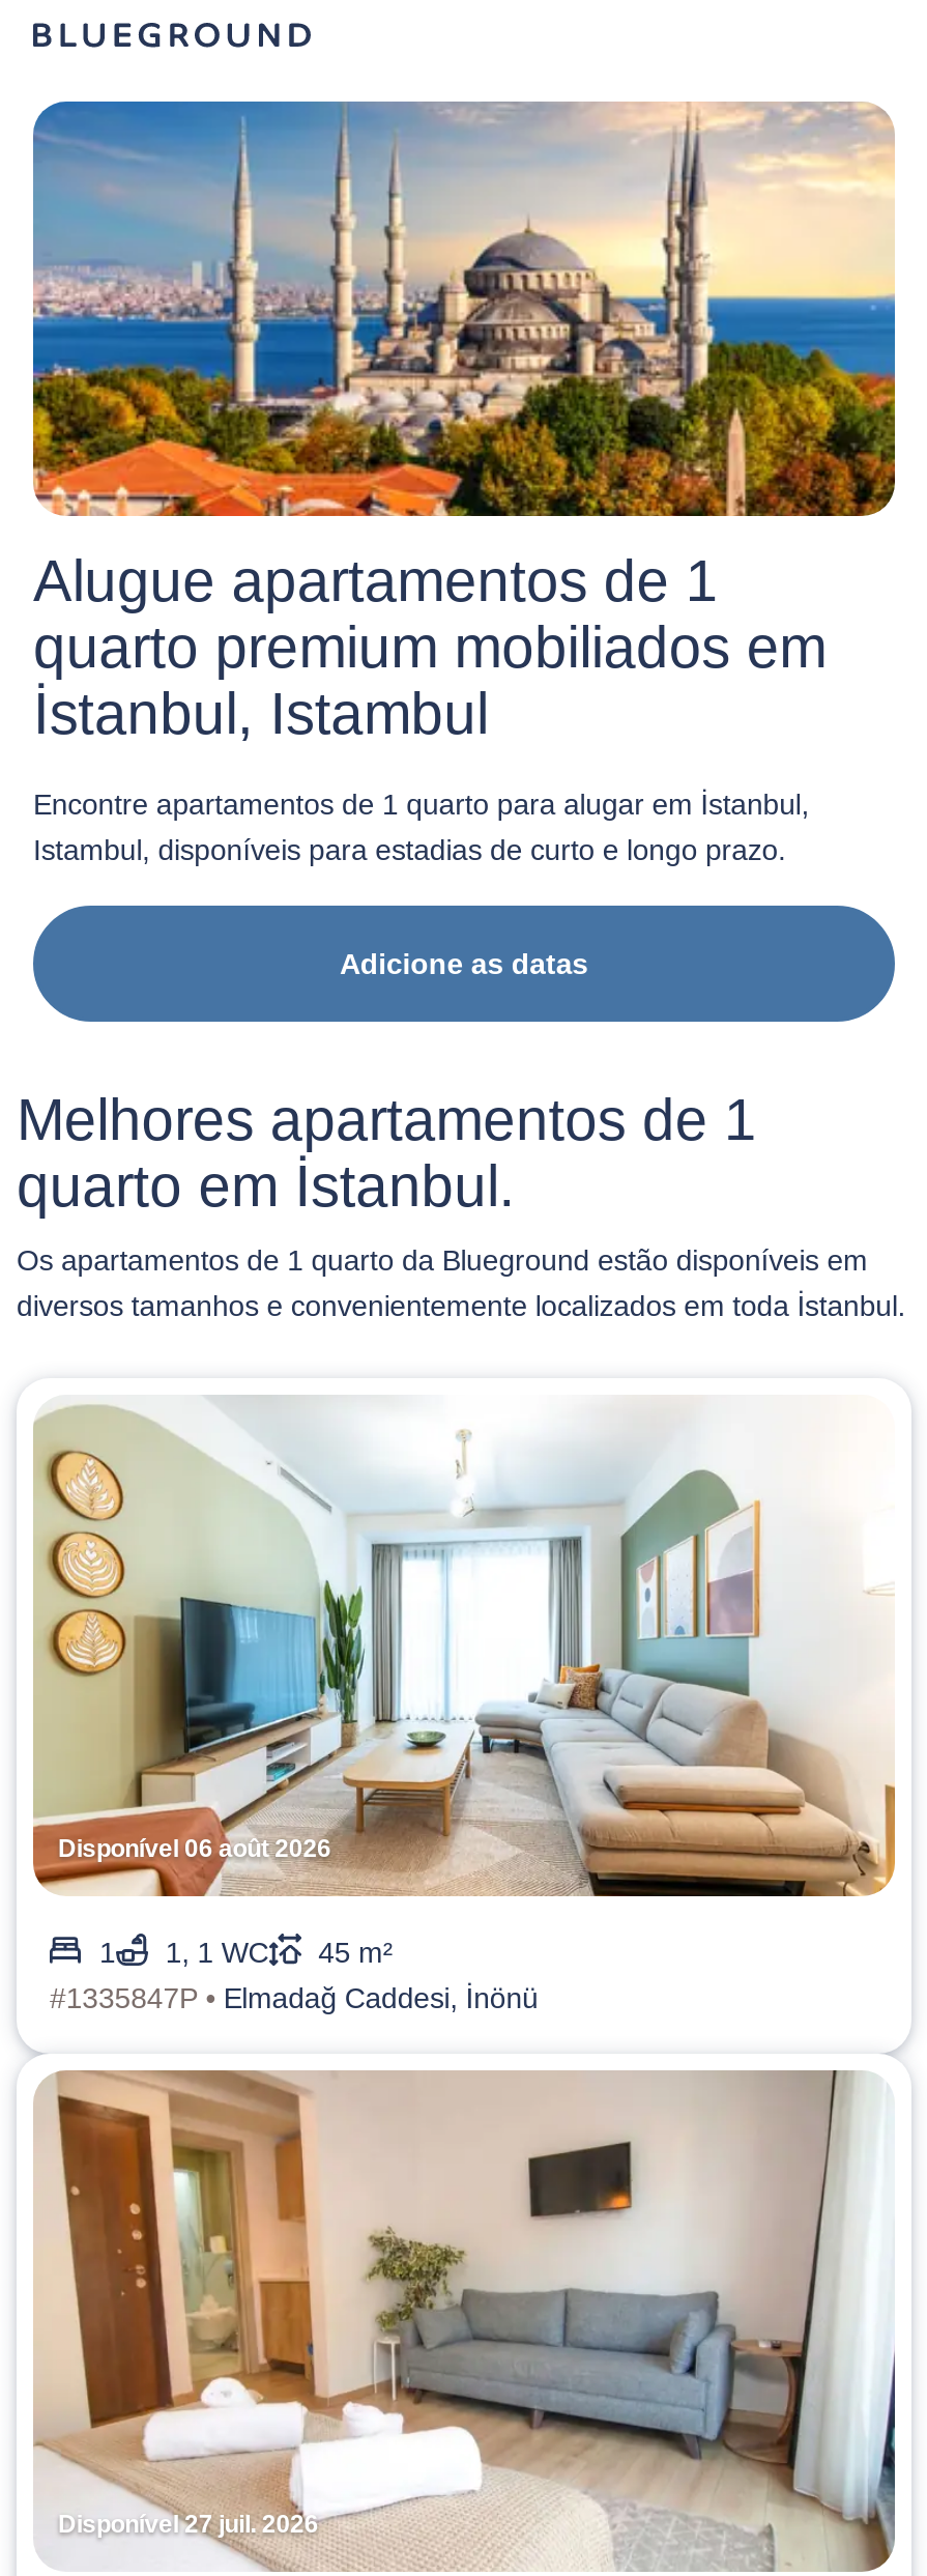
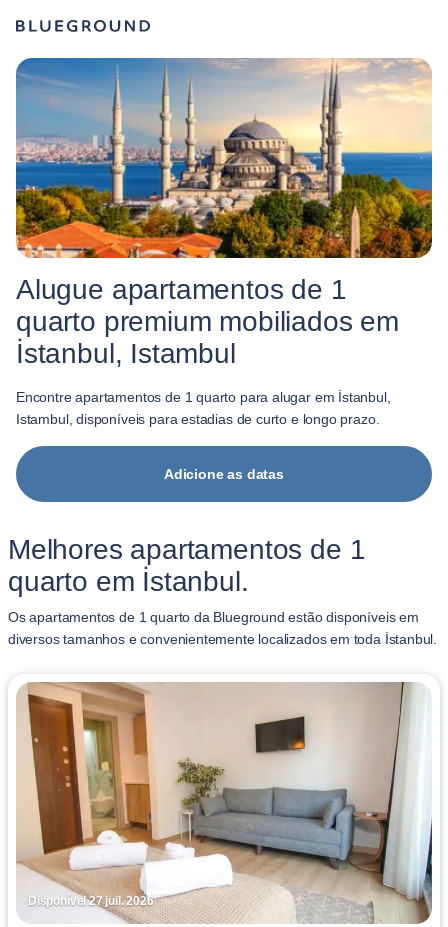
[33,1397,897,2014] [image] | Disponível 06 août 2026 | 1 | 1, 1 WC | 45 m² | #1335847P • Elmadağ Caddesi, İnönü -> none

